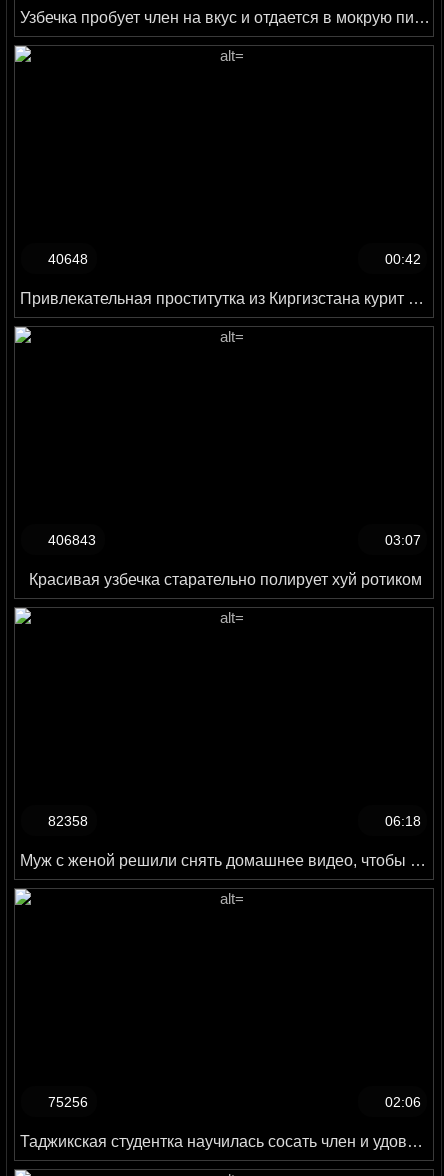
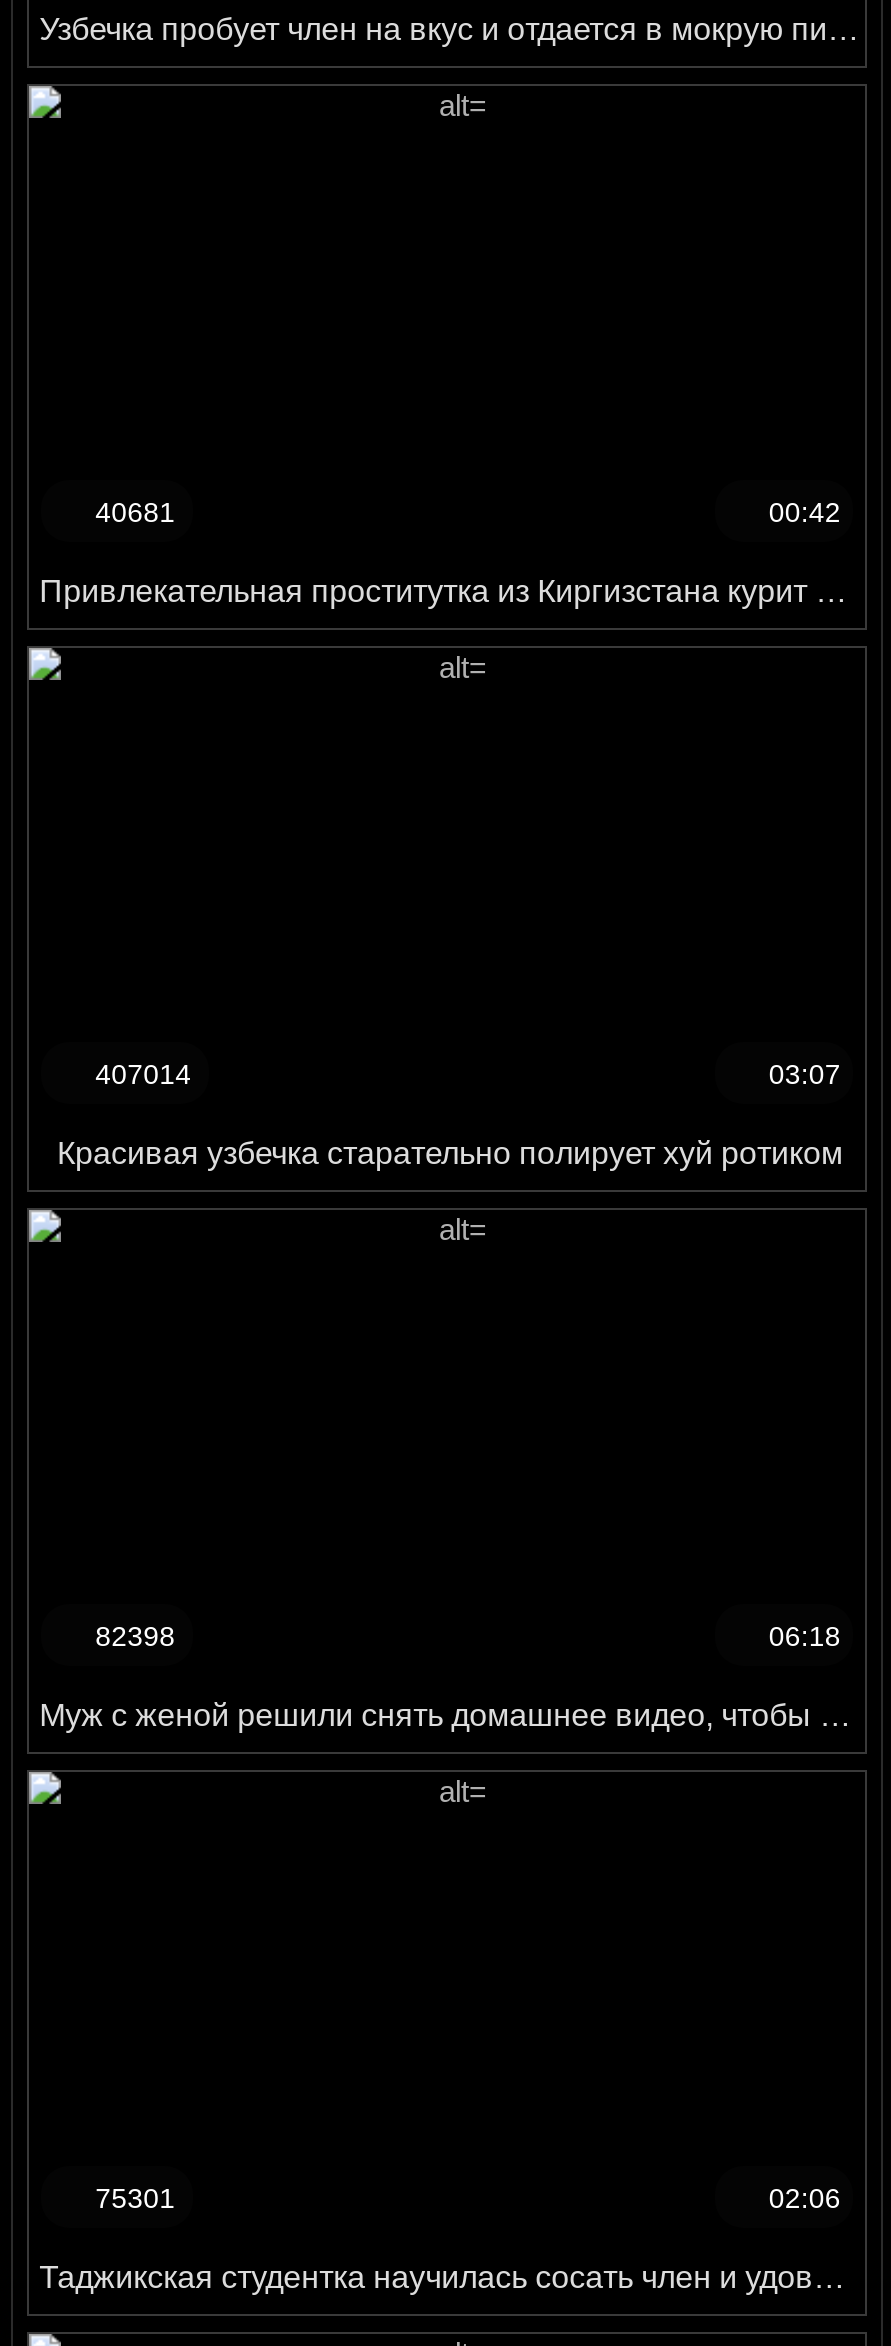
[48,251,88,267] 40648 -> [95,496,175,528] 40681
[48,532,96,548] 406843 -> [95,1058,191,1090] 407014
[48,813,88,829] 82358 -> [95,1620,175,1652] 82398
[48,1094,88,1110] 75256 -> [95,2182,175,2214] 75301

